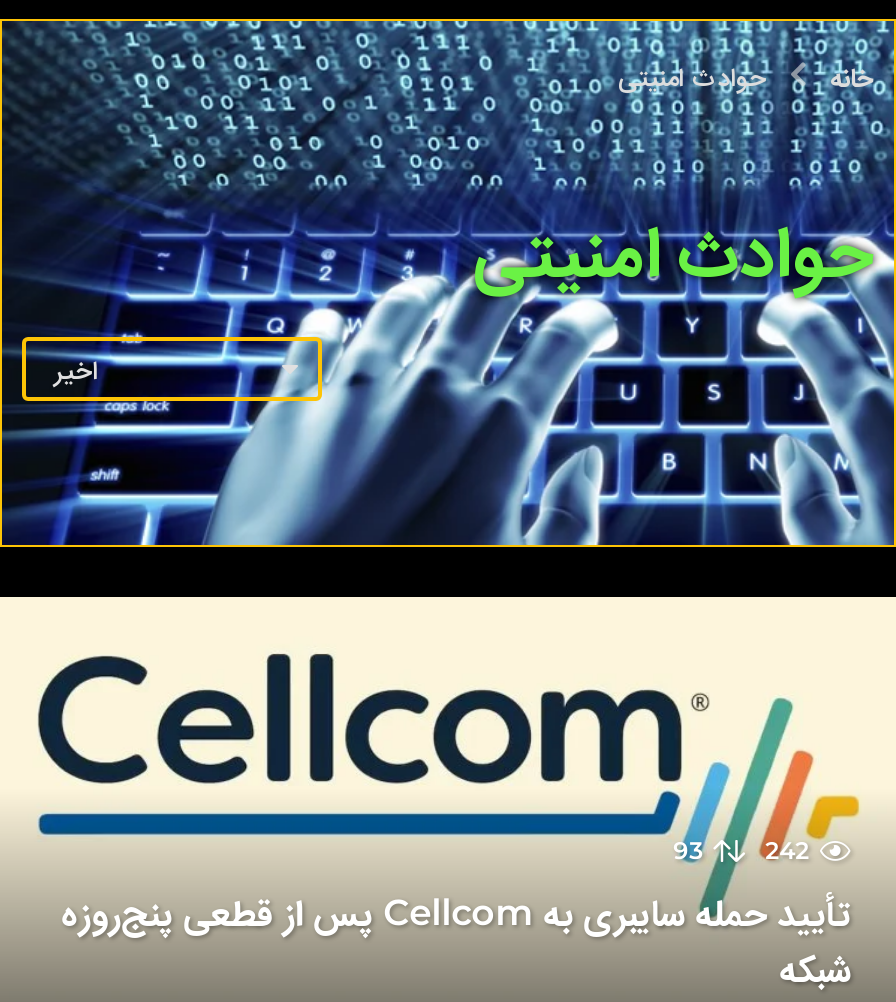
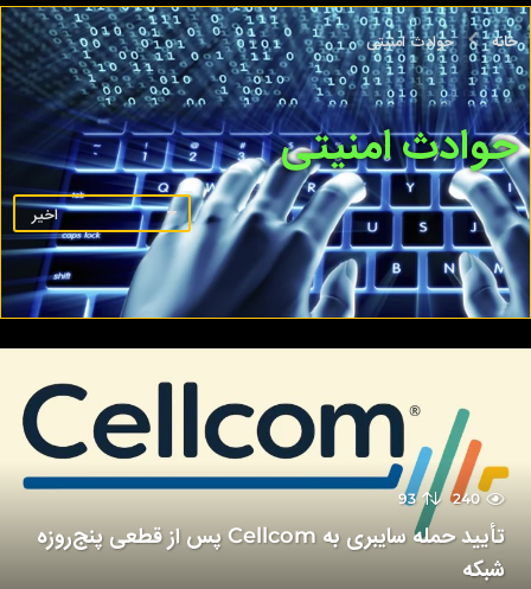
[765,835,809,865] 242 -> [452,490,480,507] 240

